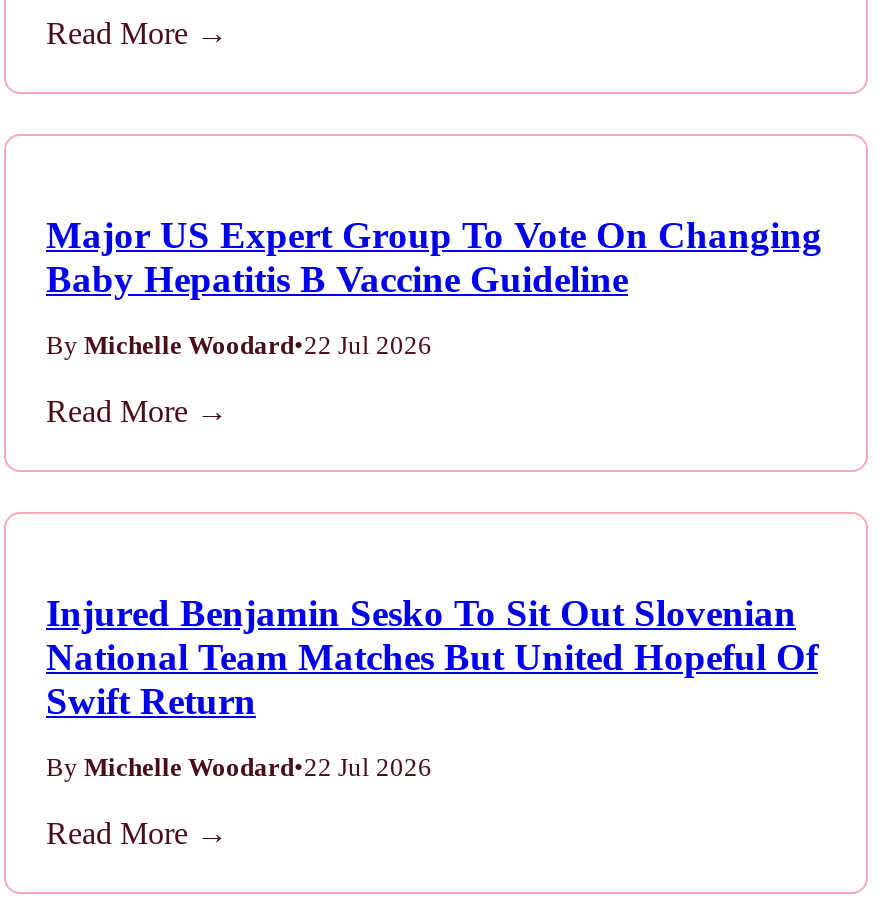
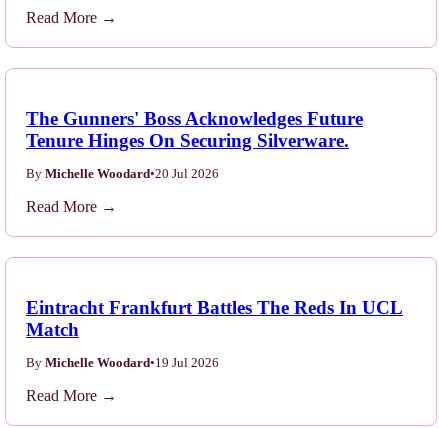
[46,214,822,300] Major US Expert Group To Vote On Changing | Baby Hepatitis B Vaccine Guideline -> [26,108,363,151] The Gunners' Boss Acknowledges Future | Tenure Hinges On Securing Silverware.
[46,332,432,360] By Michelle Woodard•22 Jul 2026 -> [26,167,219,181] By Michelle Woodard•20 Jul 2026
[46,592,818,722] Injured Benjamin Sesko To Sit Out Slovenian | National Team Matches But United Hopeful Of | Swift Return -> [26,297,403,340] Eintracht Frankfurt Battles The Reds In UCL | Match
[46,754,432,782] By Michelle Woodard•22 Jul 2026 -> [26,356,219,370] By Michelle Woodard•19 Jul 2026

